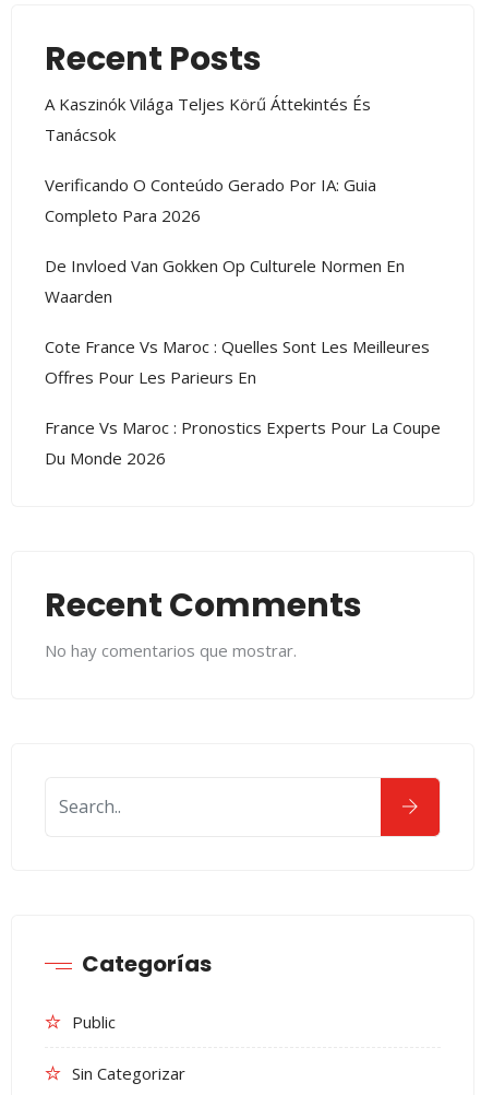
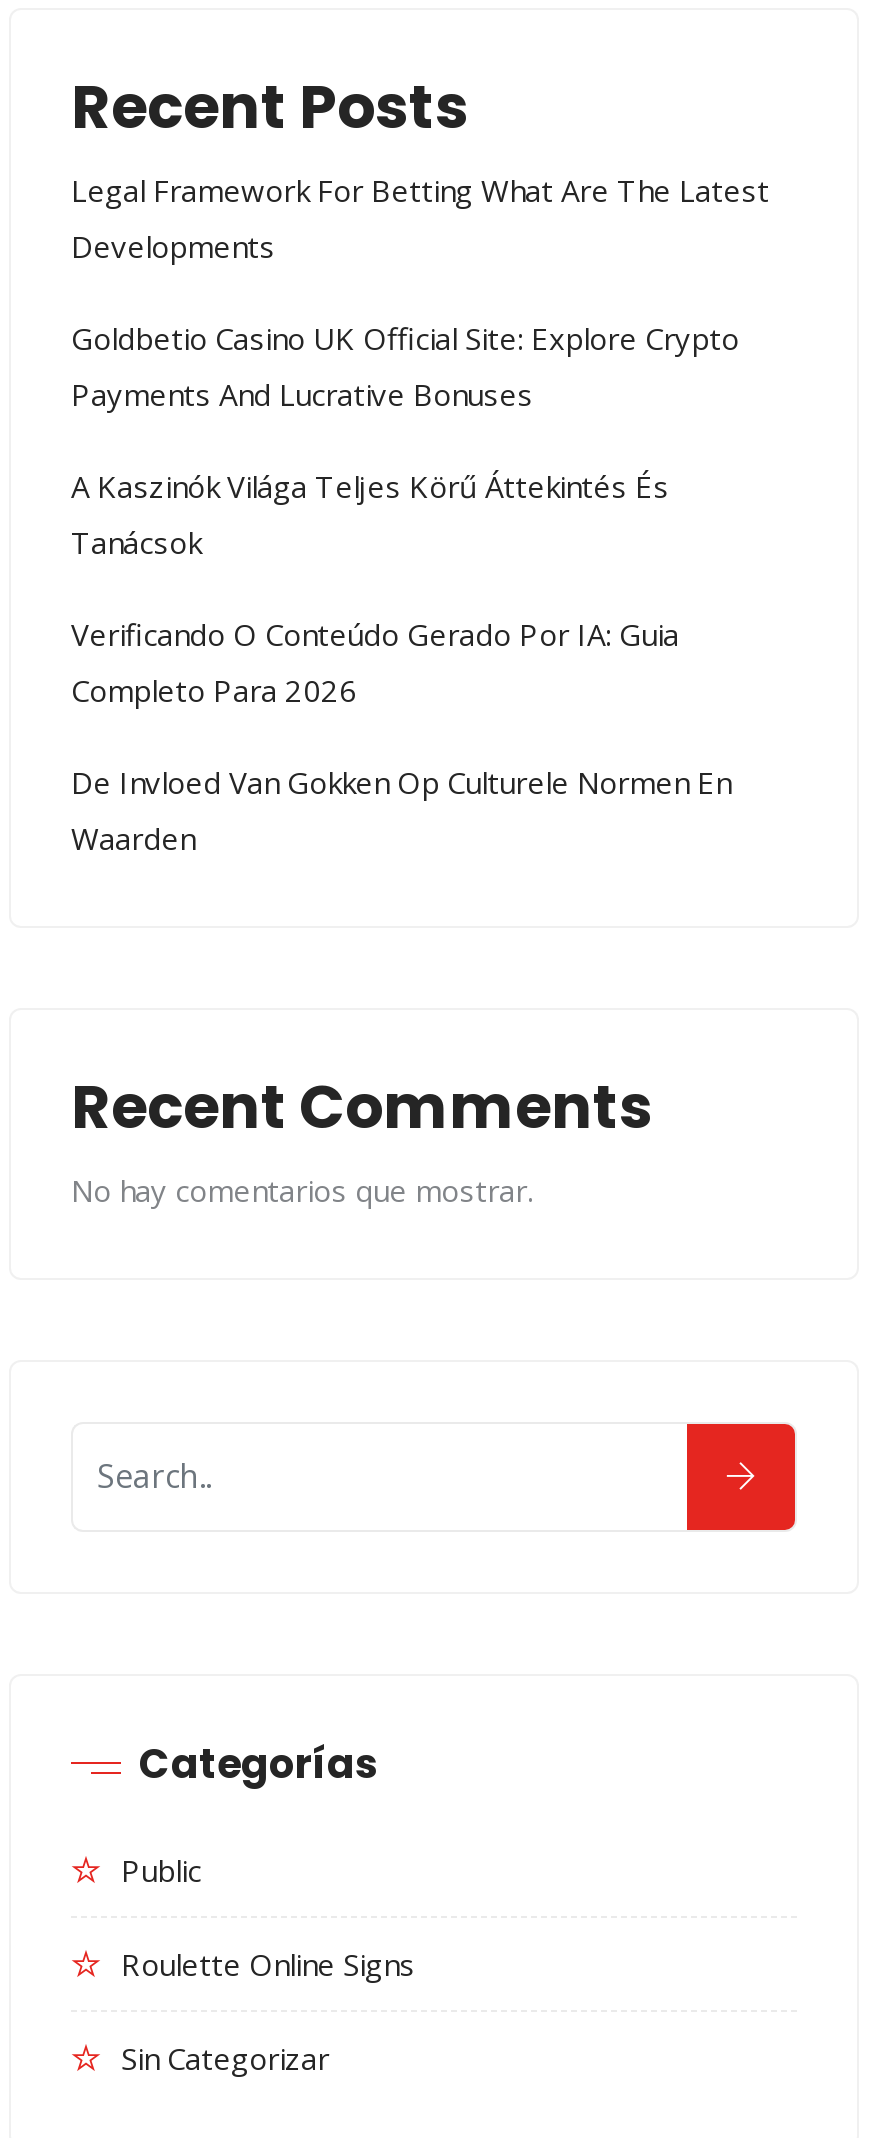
none -> [71,170,769,414] Legal Framework For Betting What Are The Latest | Developments | Goldbetio Casino UK Official Site: Explore Crypto | Payments And Lucrative Bonuses
moved [45,93,405,307] -> [71,466,731,858]: A Kaszinók Világa Teljes Körű Áttekintés És | Tanácsok | Verificando O Conteúdo Gerado Por IA: Guia | Completo Para 2026 | De Invloed Van Gokken Op Culturele Normen En | Waarden
[45,335,441,469] Cote France Vs Maroc : Quelles Sont Les Meilleures | Offres Pour Les Parieurs En | France Vs Maroc : Pronostics Experts Pour La Coupe | Du Monde 2026 -> none
none -> [121,1944,415,1984] Roulette Online Signs

